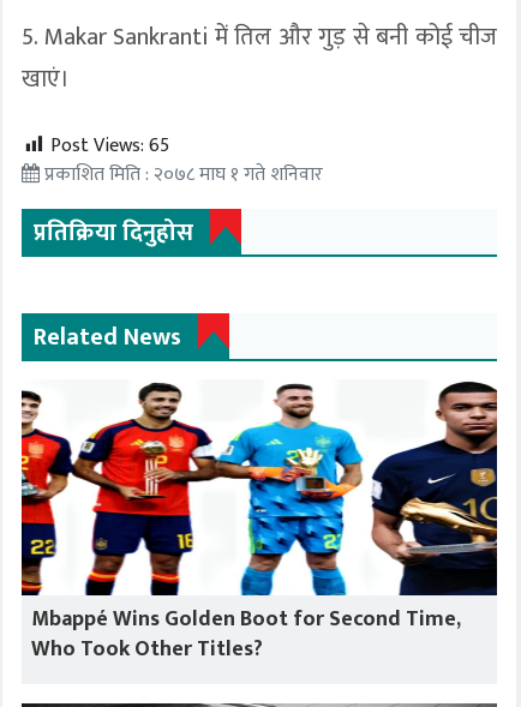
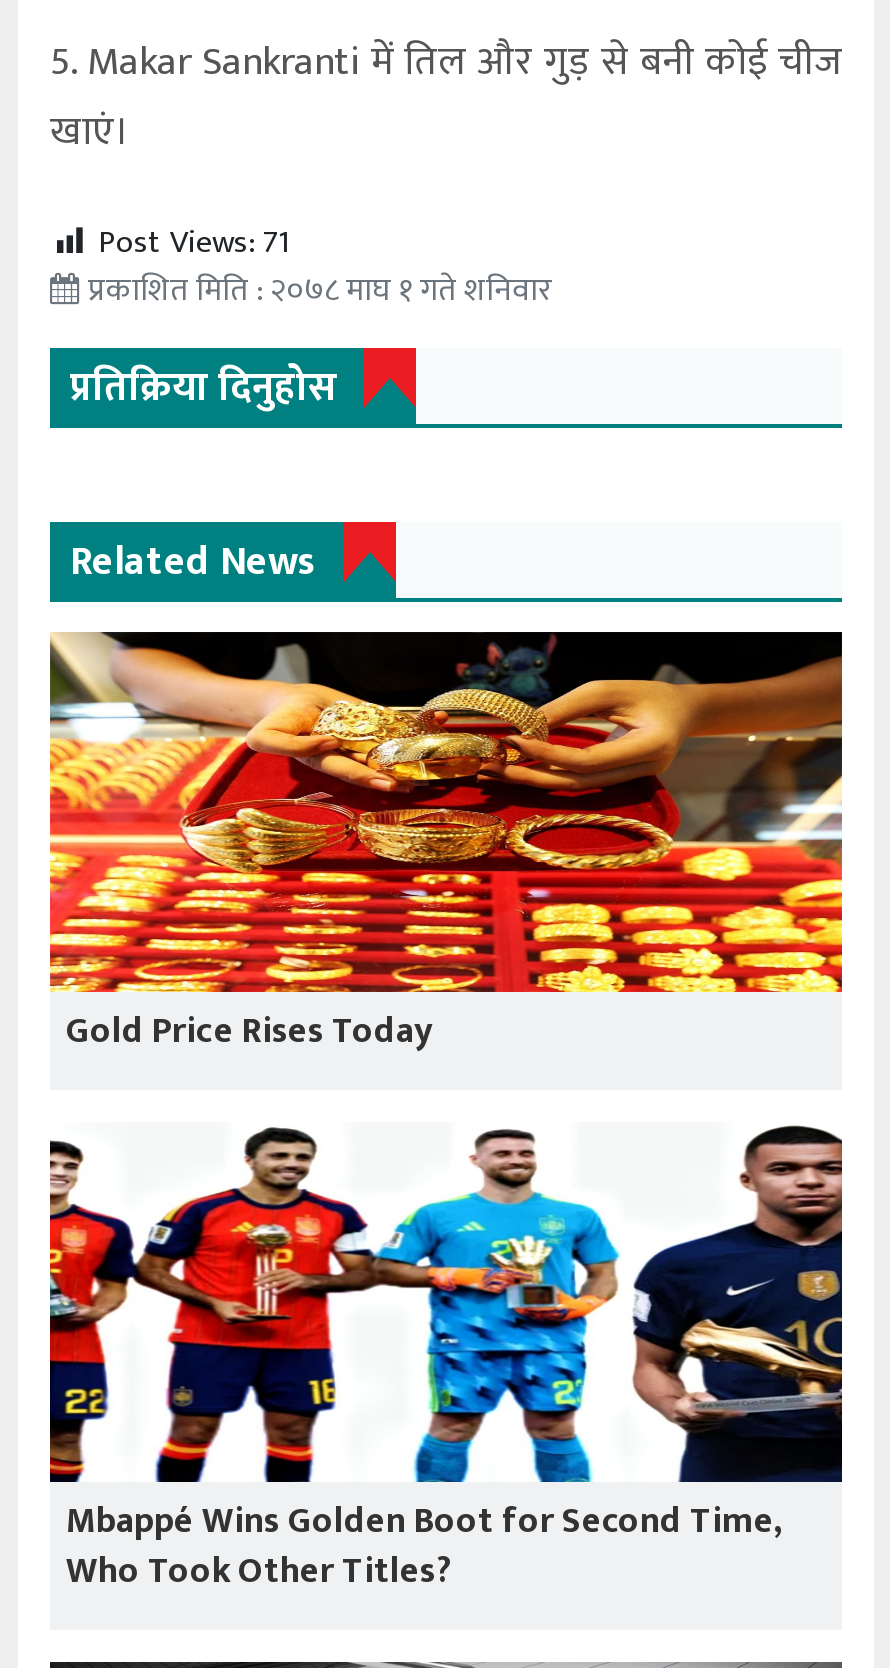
[50,129,169,162] Post Views: 65 -> [98,215,290,269] Post Views: 71
none -> [48,630,844,1061] [image] | Gold Price Rises Today

